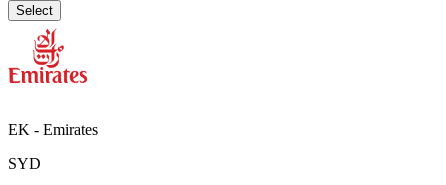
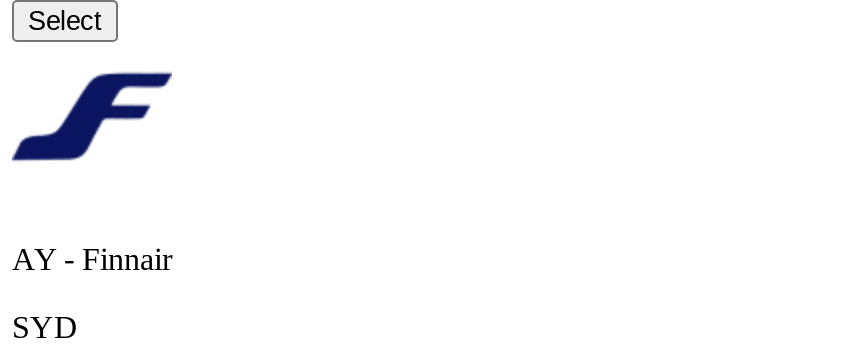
[7,28,98,138] [image] | EK - Emirates -> [12,60,174,275] [image] | AY - Finnair

